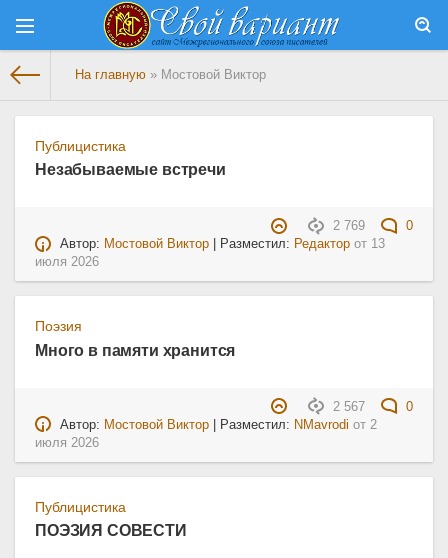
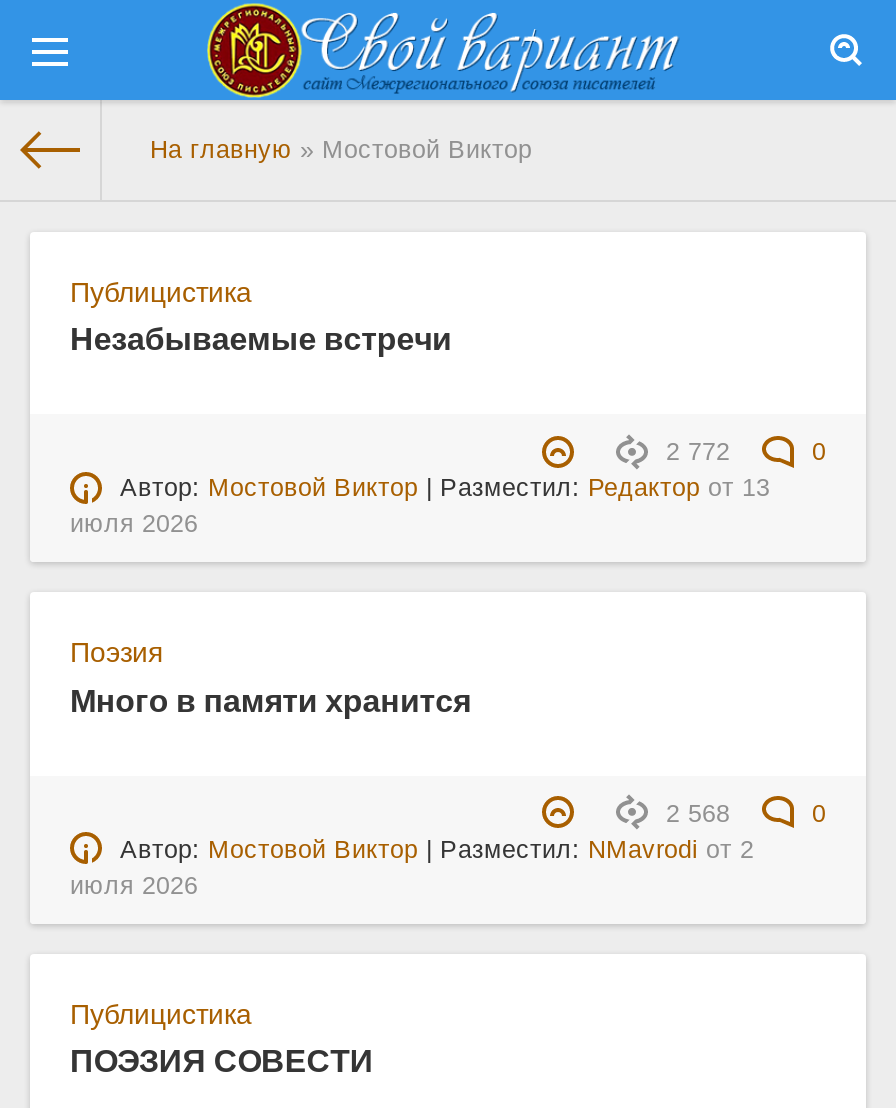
[329,219,365,233] 2 769 -> [658,439,730,467] 2 772
[329,400,365,414] 2 567 -> [658,800,730,828] 2 568

